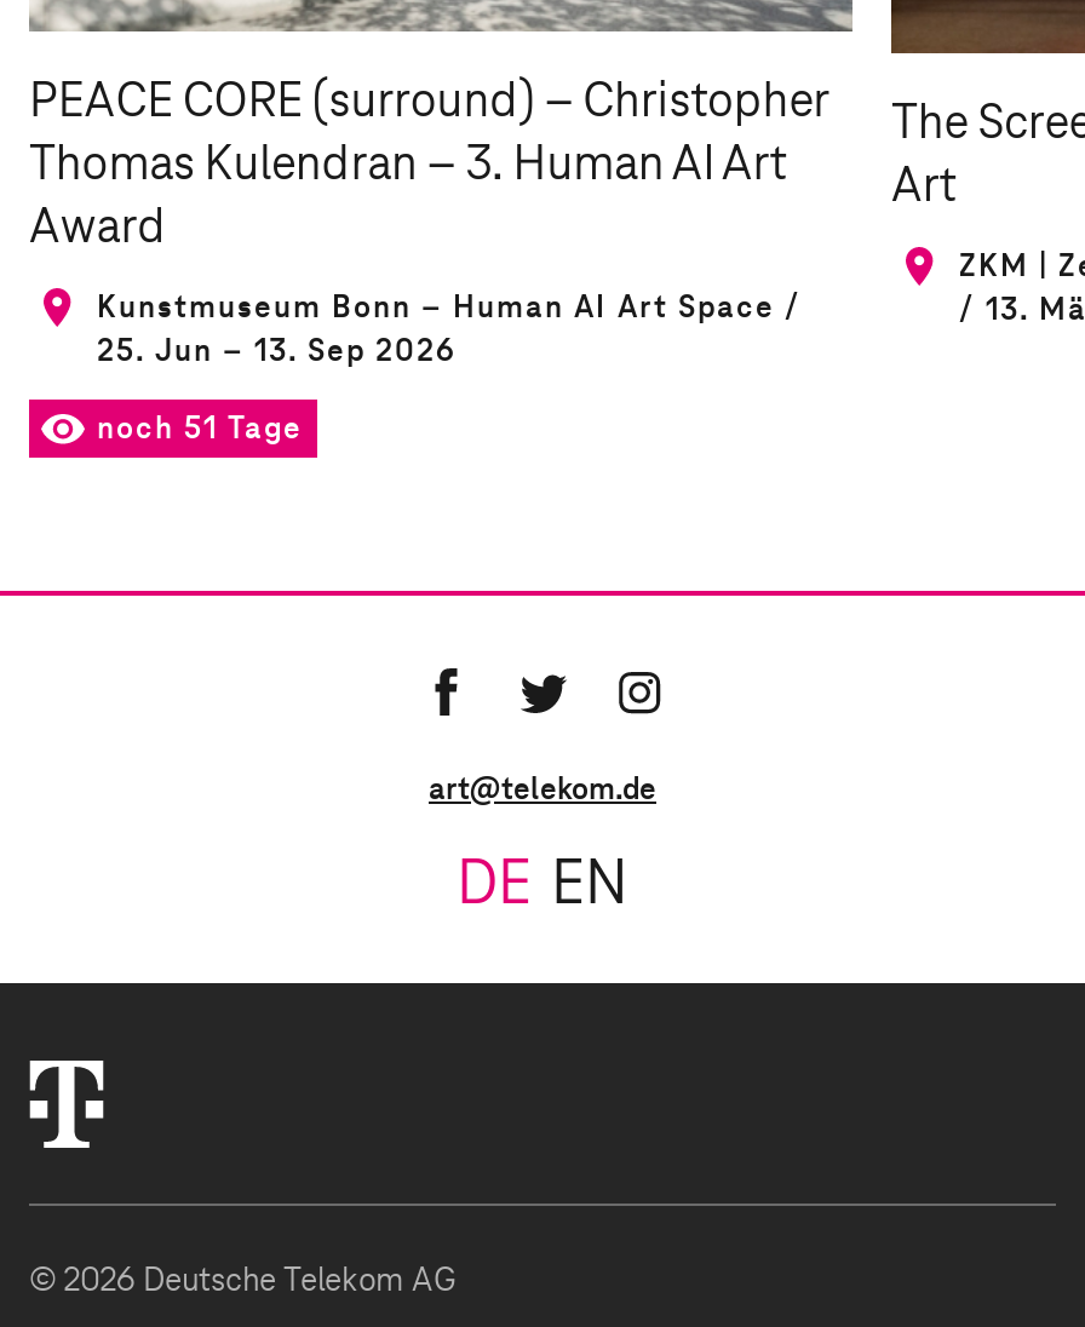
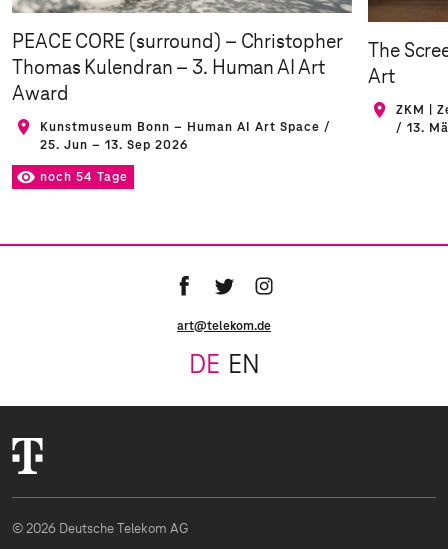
[97,411,303,445] noch 51 Tage -> [40,170,128,184] noch 54 Tage

